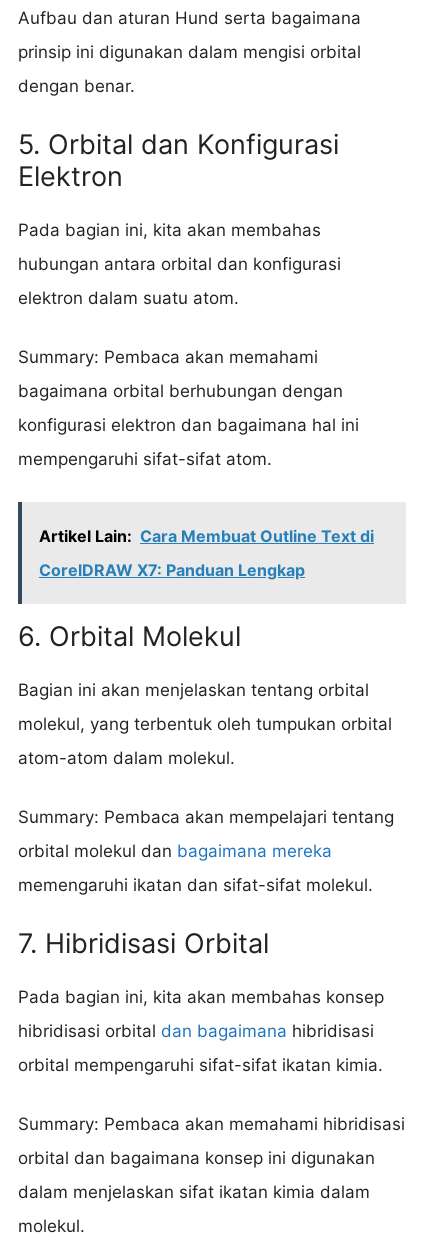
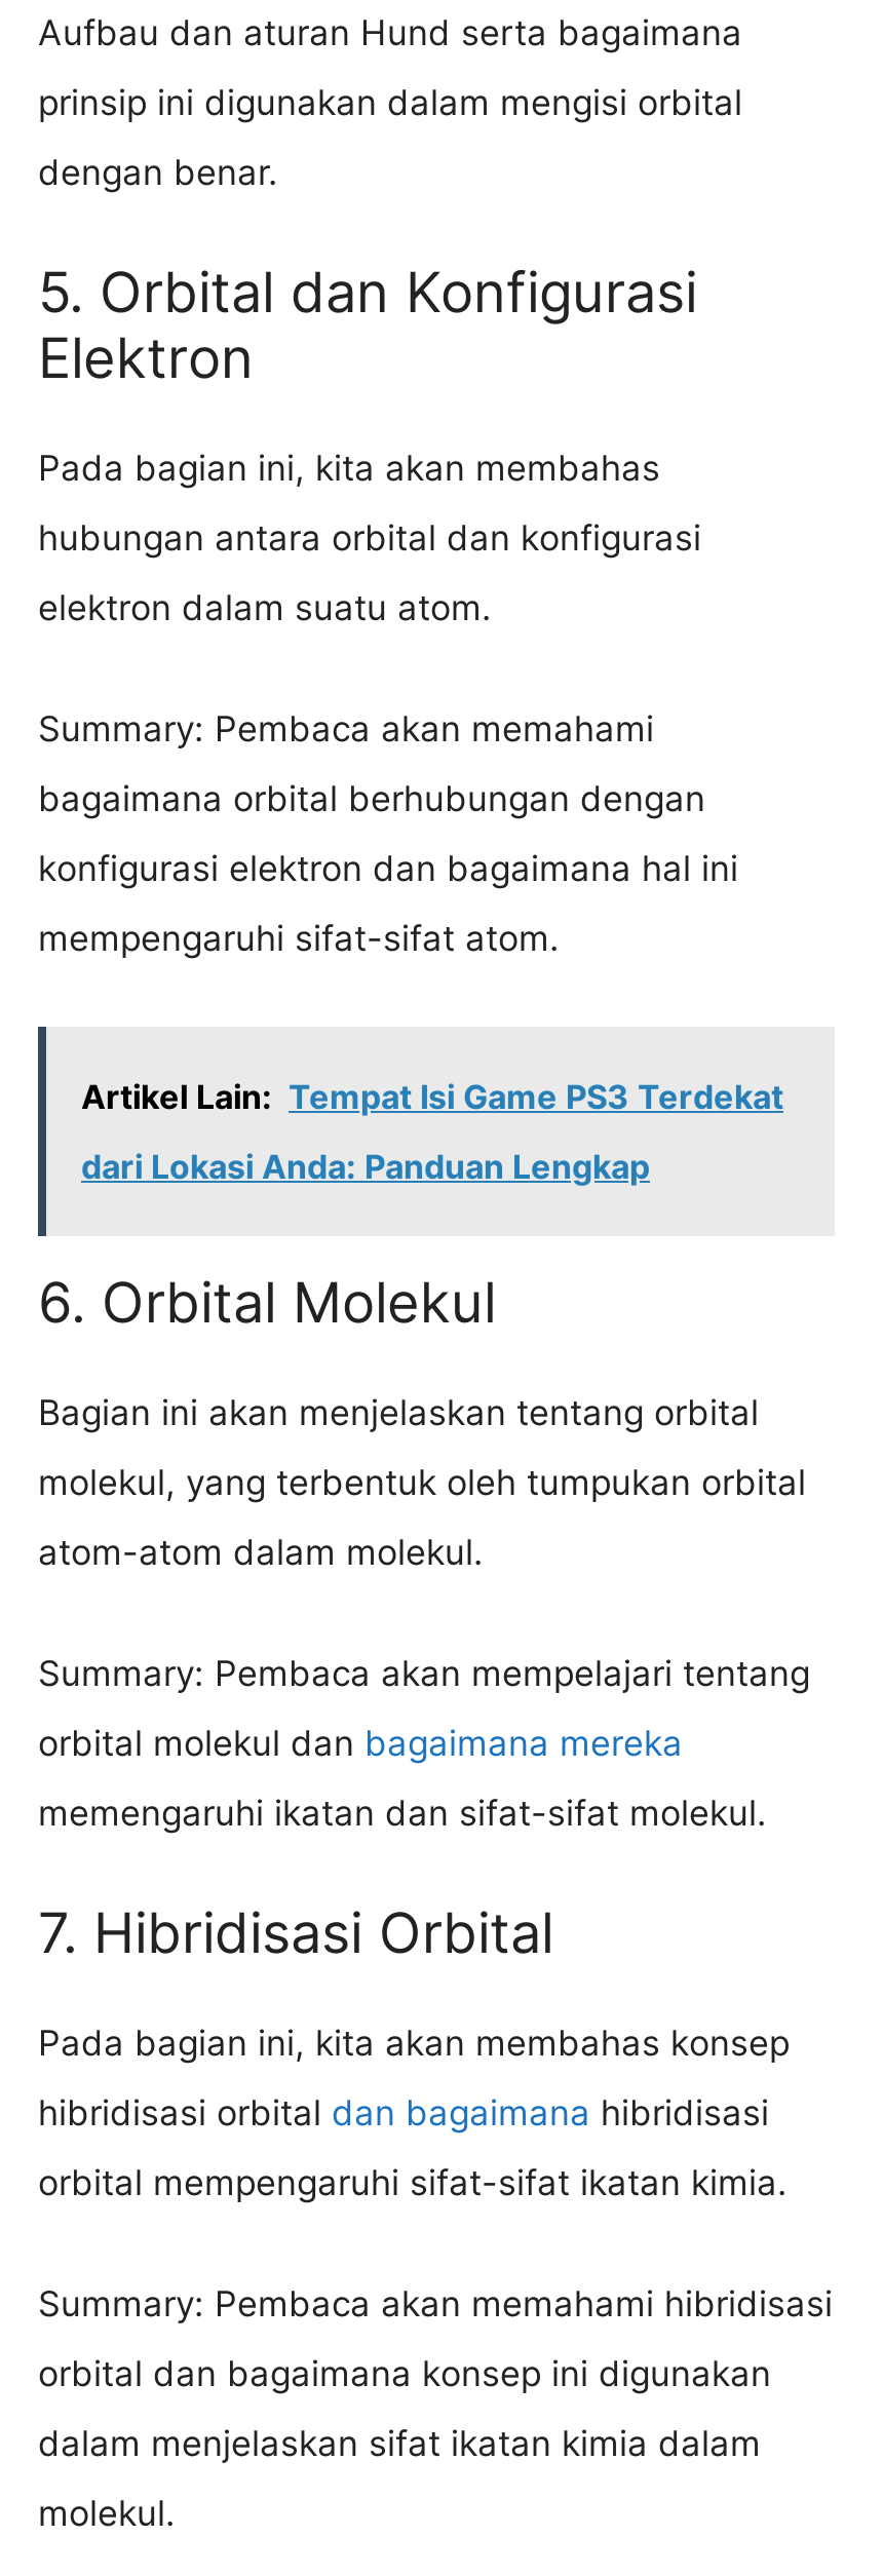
[39,526,374,546] Artikel Lain: Cara Membuat Outline Text di -> [81,1075,783,1116] Artikel Lain: Tempat Isi Game PS3 Terdekat
[39,560,305,580] CorelDRAW X7: Panduan Lengkap -> [81,1145,650,1186] dari Lokasi Anda: Panduan Lengkap

